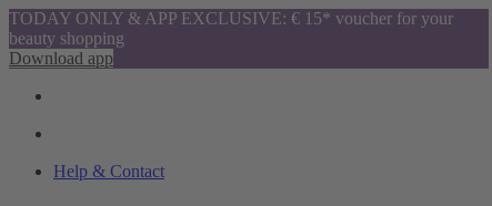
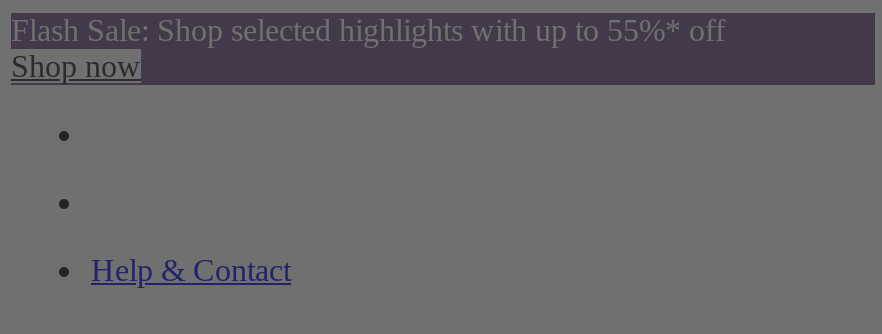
[9,9,453,68] TODAY ONLY & APP EXCLUSIVE: € 15* voucher for your | beauty shopping | Download app -> [11,13,725,83] Flash Sale: Shop selected highlights with up to 55%* off | Shop now

